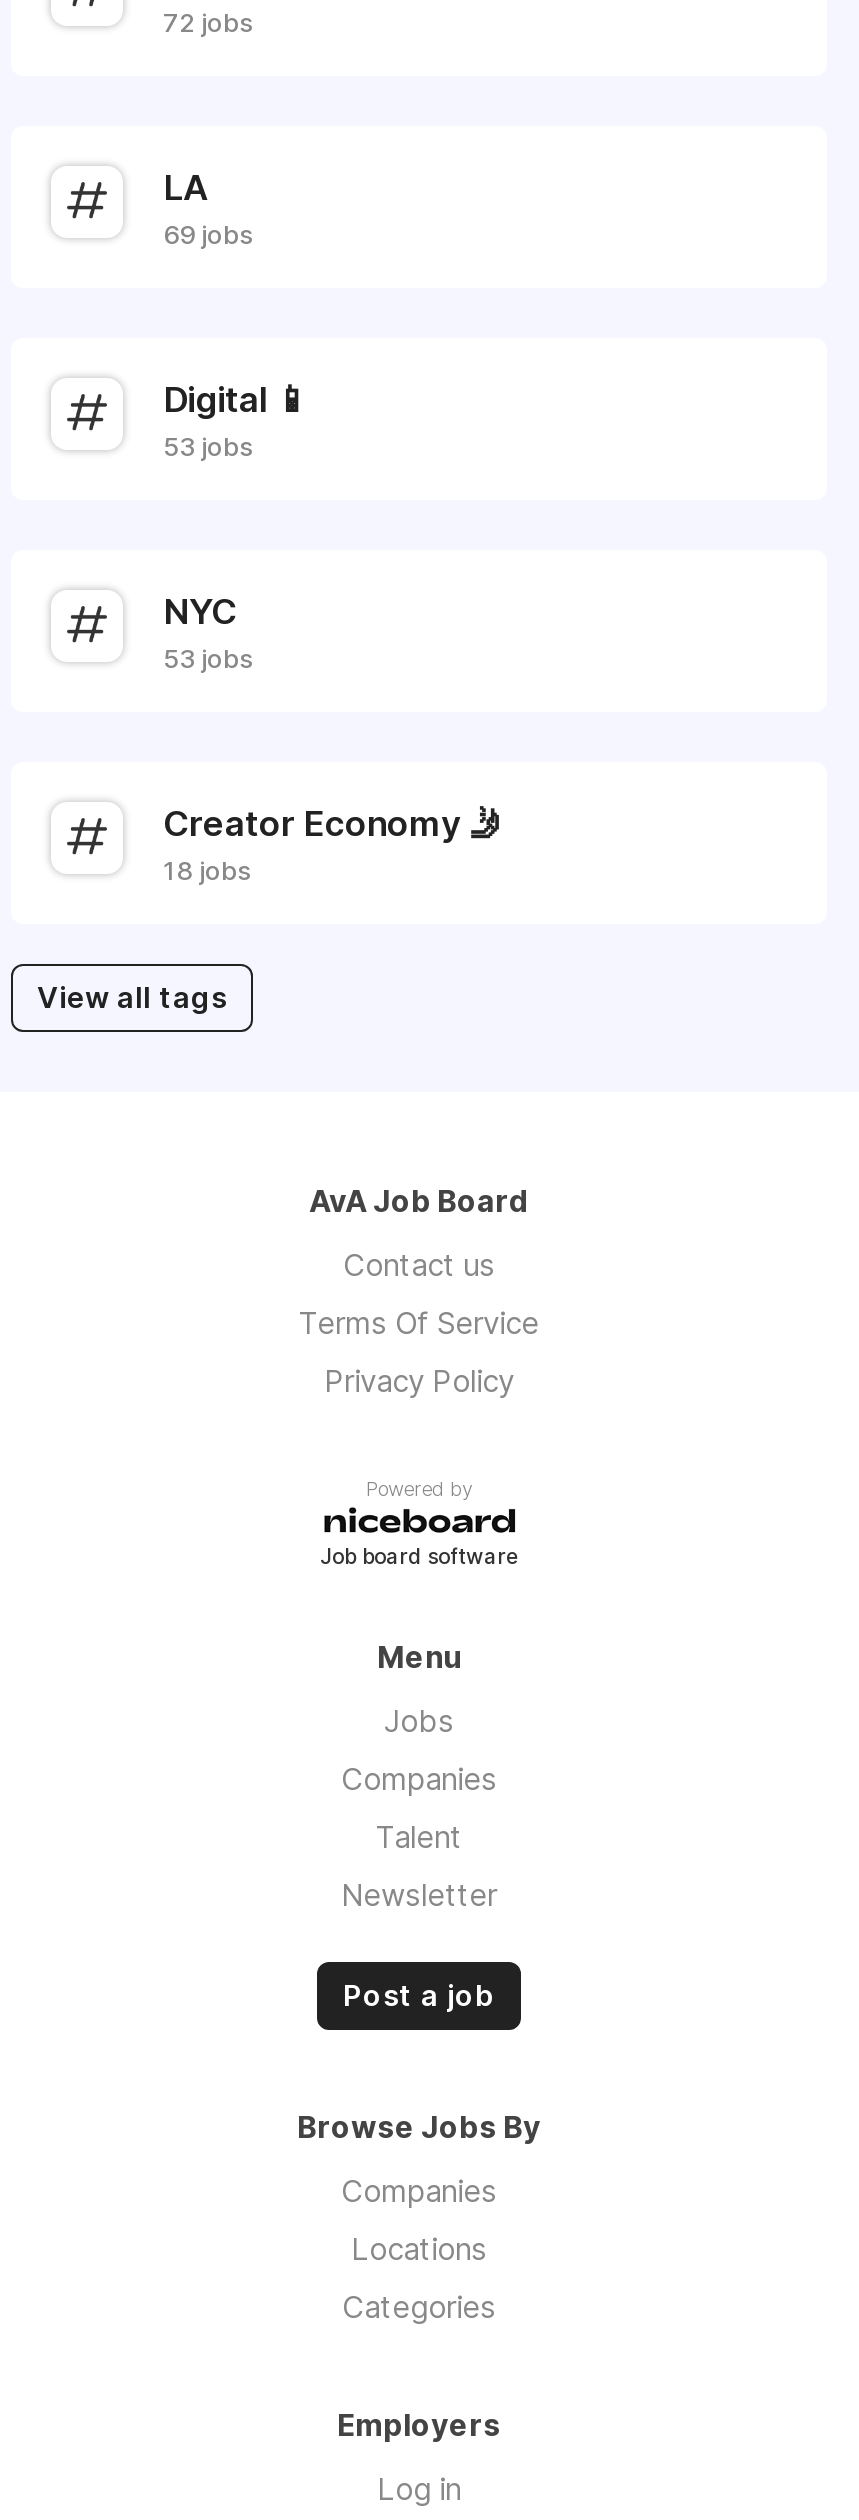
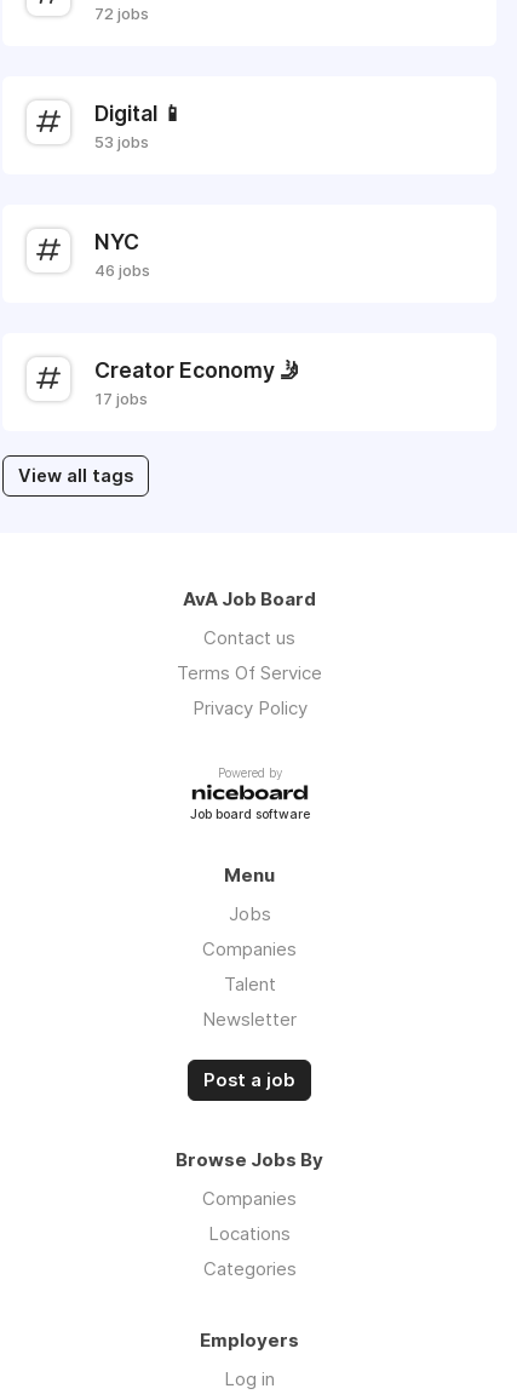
[163,166,253,250] LA | 69 jobs -> none
[163,642,253,674] 53 jobs -> [94,260,150,280] 46 jobs
[163,854,251,886] 18 jobs -> [94,389,148,408] 17 jobs

